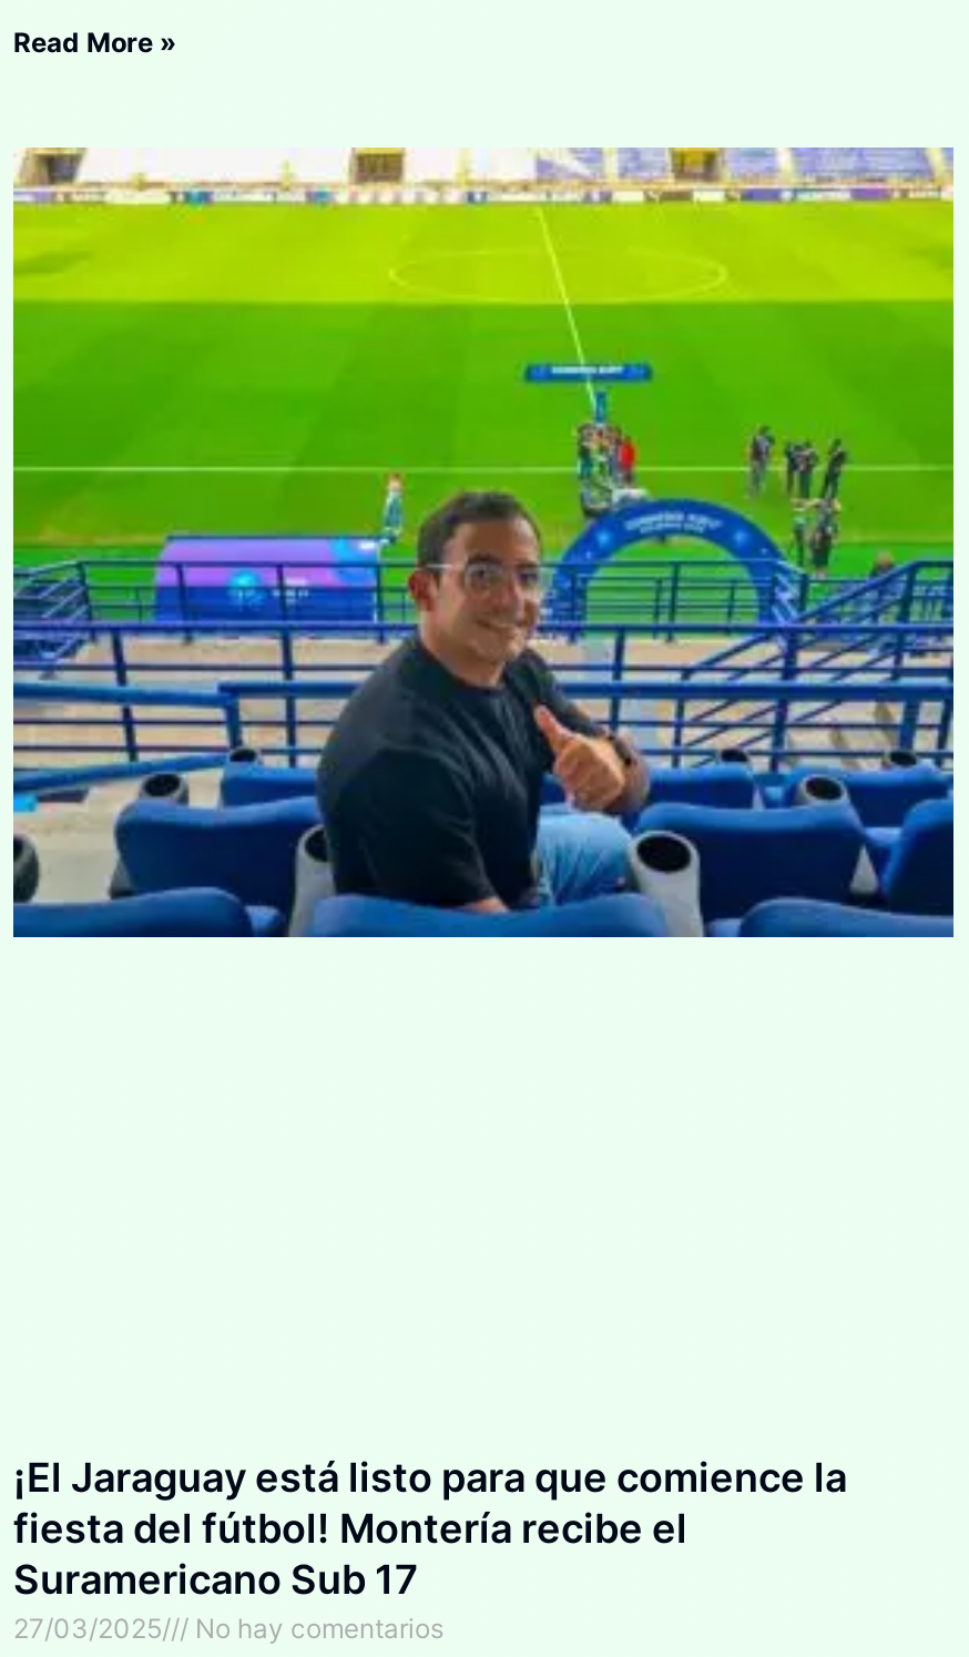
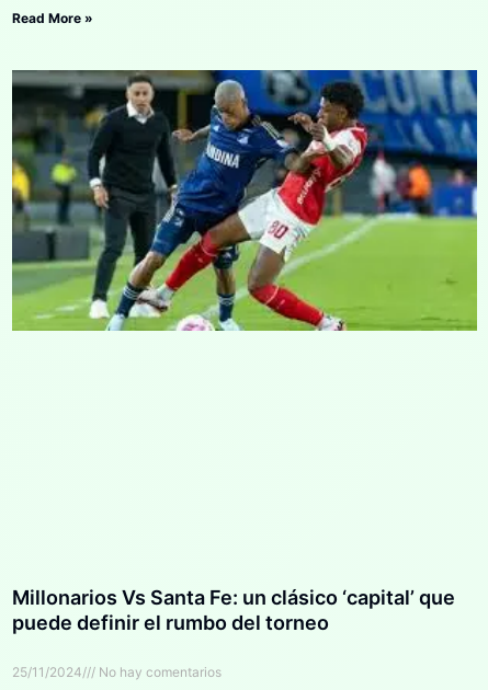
[11,145,956,939] [image] -> [11,69,478,332] [image]
[13,1454,847,1645] ¡El Jaraguay está listo para que comience la | fiesta del fútbol! Montería recibe el | Suramericano Sub 17 | 27/03/2025 -> [12,585,455,680] Millonarios Vs Santa Fe: un clásico ‘capital’ que | puede definir el rumbo del torneo | 25/11/2024

